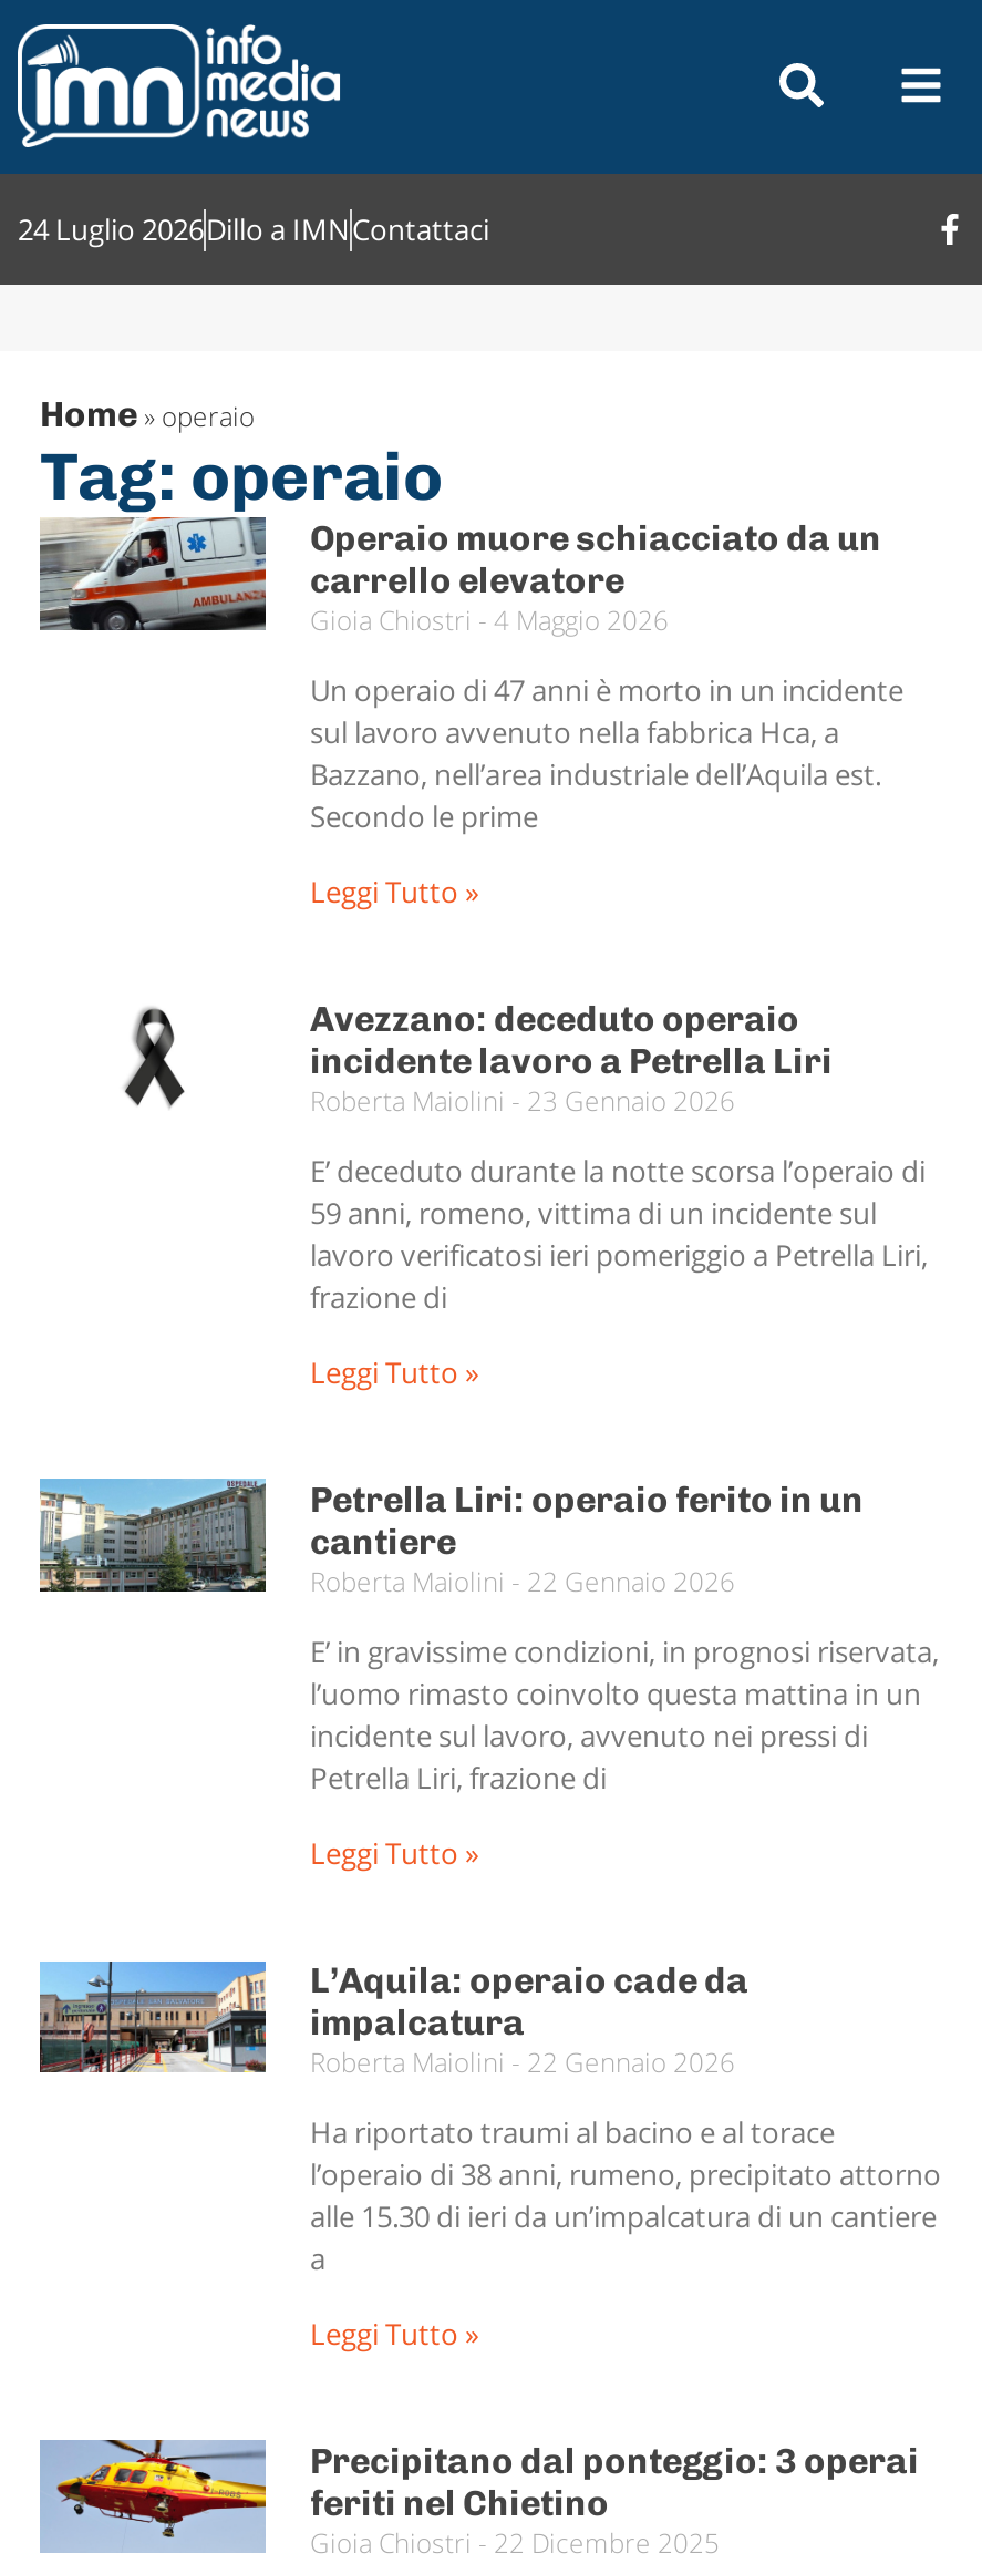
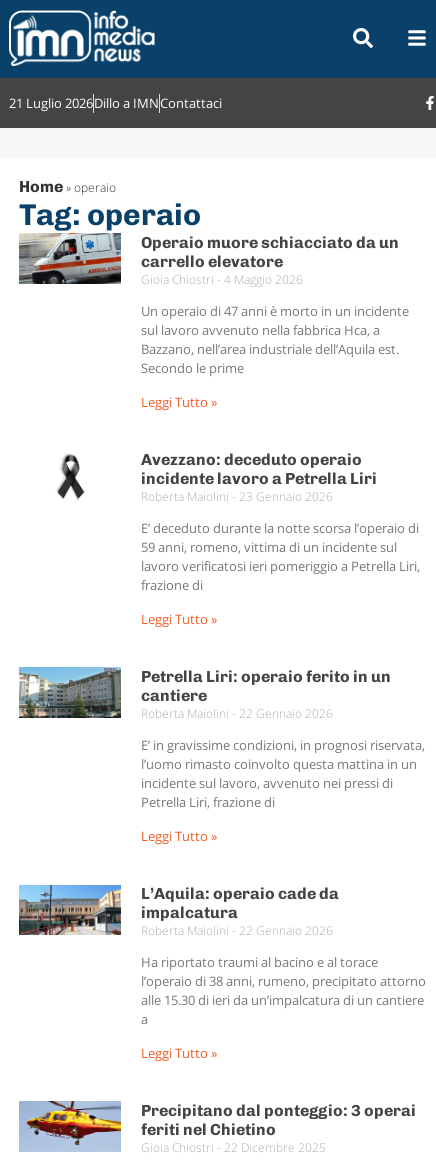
[18,208,489,248] 24 Luglio 2026Dillo a IMNContattaci -> [9,93,222,111] 21 Luglio 2026Dillo a IMNContattaci

